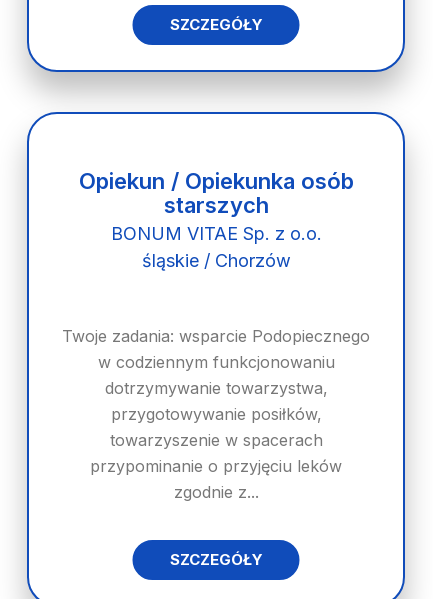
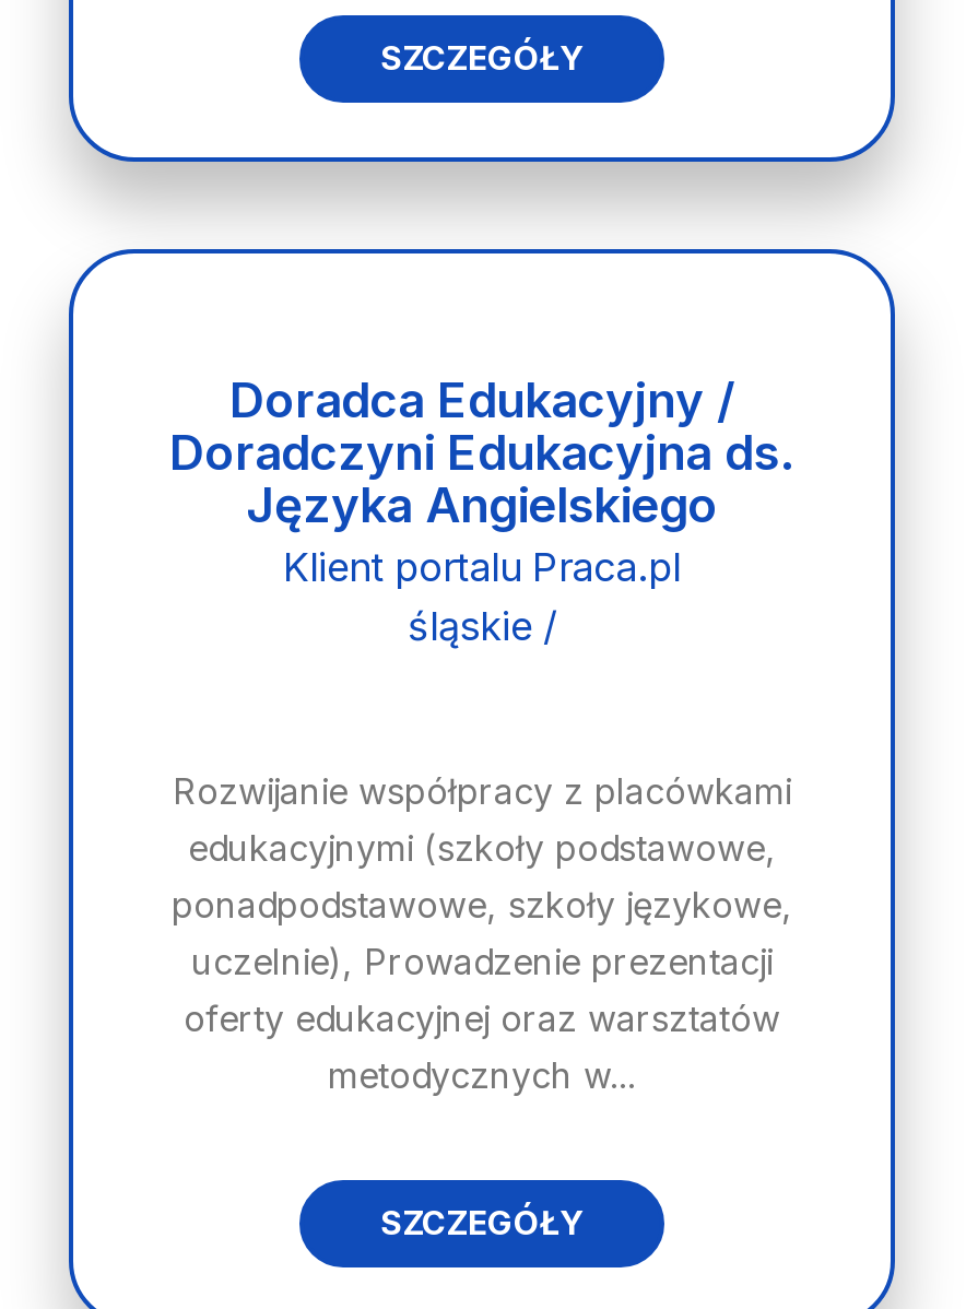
[78,168,353,271] Opiekun / Opiekunka osób | starszych | BONUM VITAE Sp. z o.o. | śląskie / Chorzów -> [169,372,794,649] Doradca Edukacyjny / | Doradczyni Edukacyjna ds. | Języka Angielskiego | Klient portalu Praca.pl | śląskie /
[62,326,370,502] Twoje zadania: wsparcie Podopiecznego | w codziennym funkcjonowaniu | dotrzymywanie towarzystwa, | przygotowywanie posiłków, | towarzyszenie w spacerach | przypominanie o przyjęciu leków | zgodnie z... -> [172,769,792,1097] Rozwijanie współpracy z placówkami | edukacyjnymi (szkoły podstawowe, | ponadpodstawowe, szkoły językowe, | uczelnie), Prowadzenie prezentacji | oferty edukacyjnej oraz warsztatów | metodycznych w...

